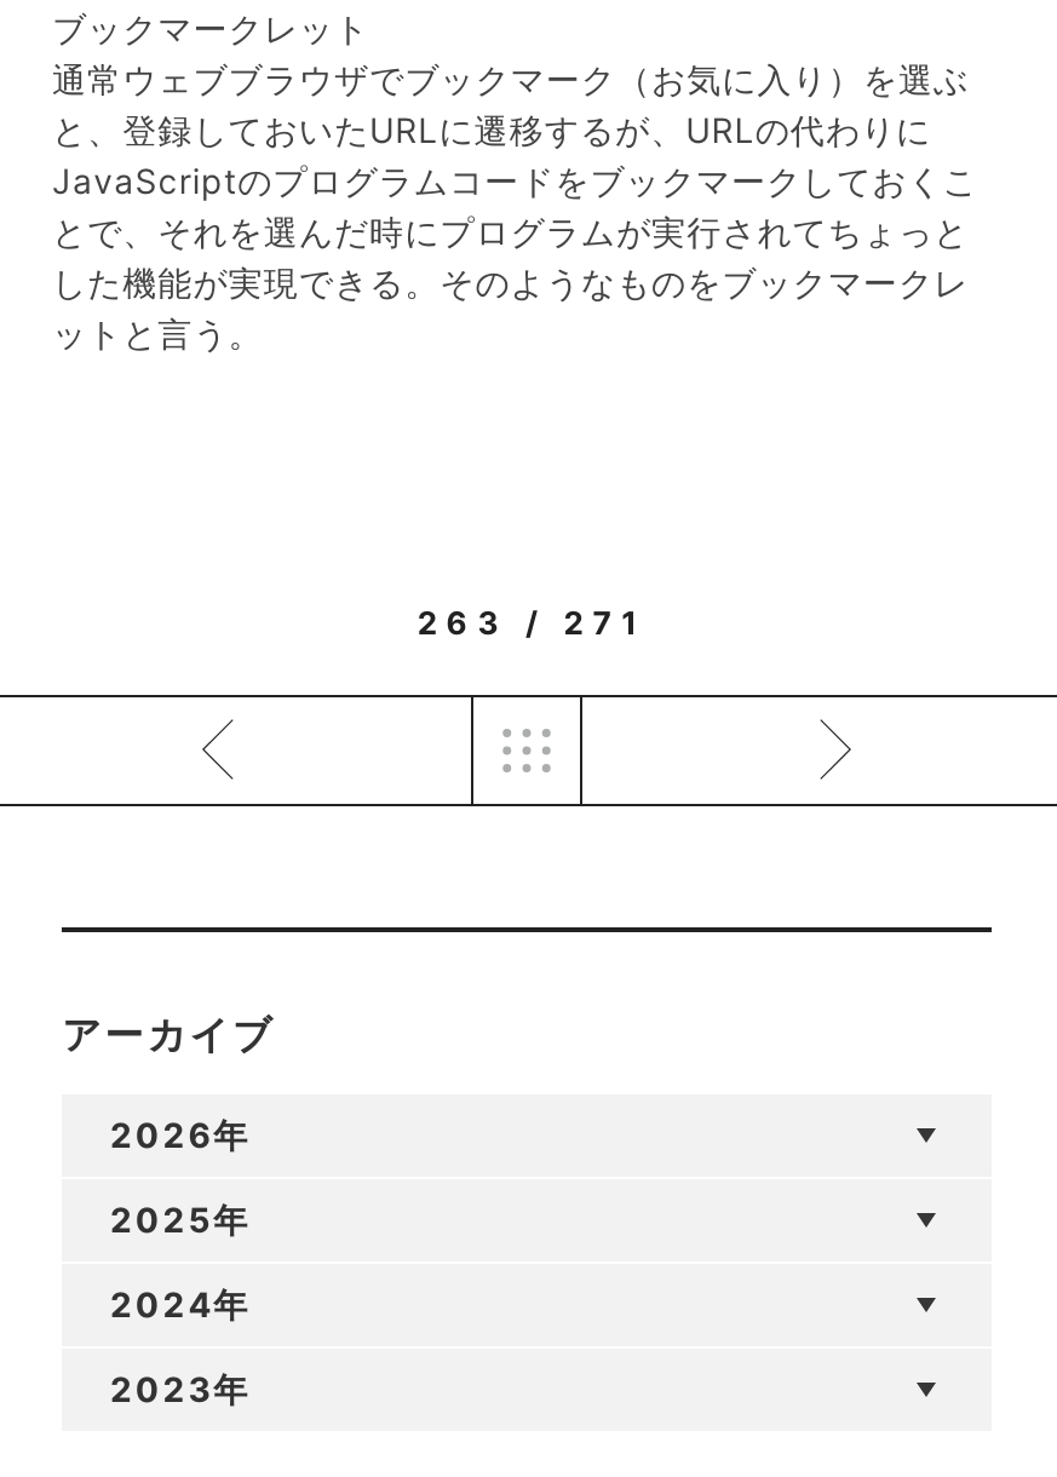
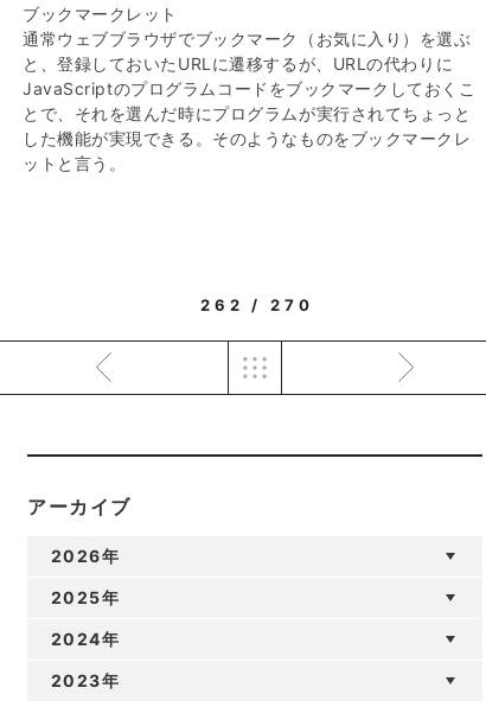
[417,602,645,641] 263 / 271 -> [200,295,314,314] 262 / 270

